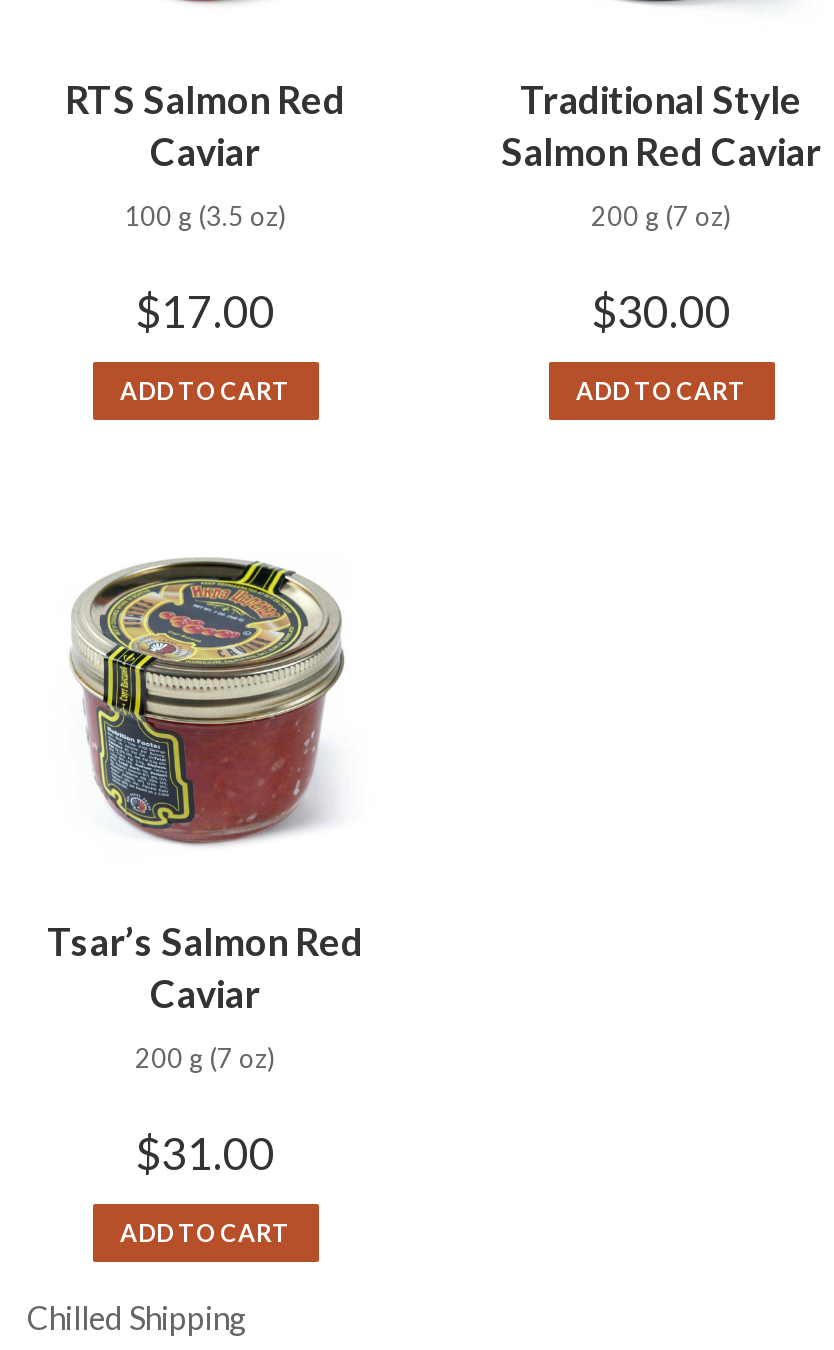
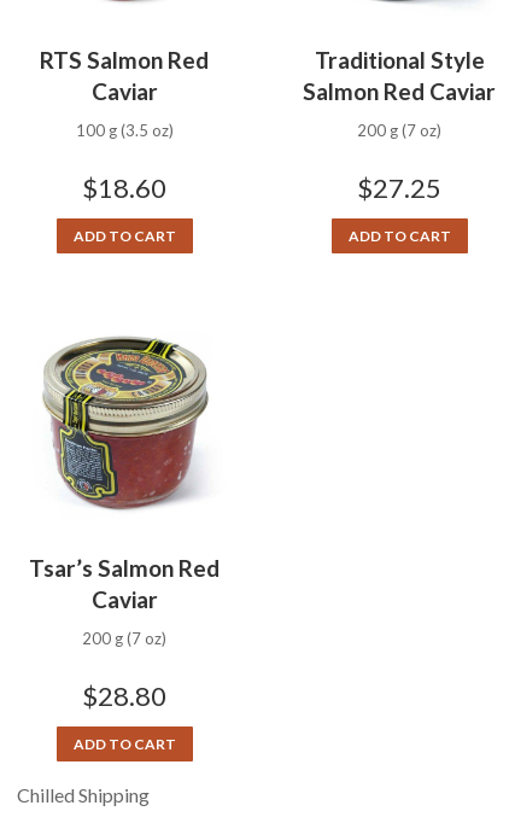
[135,284,275,338] $17.00 -> [82,171,166,204] $18.60
[591,284,731,338] $30.00 -> [357,171,441,204] $27.25
[135,1126,275,1180] $31.00 -> [82,679,166,712] $28.80

